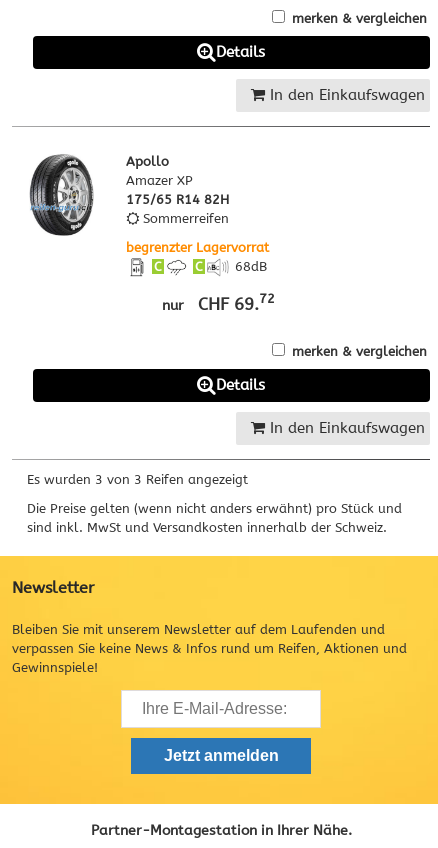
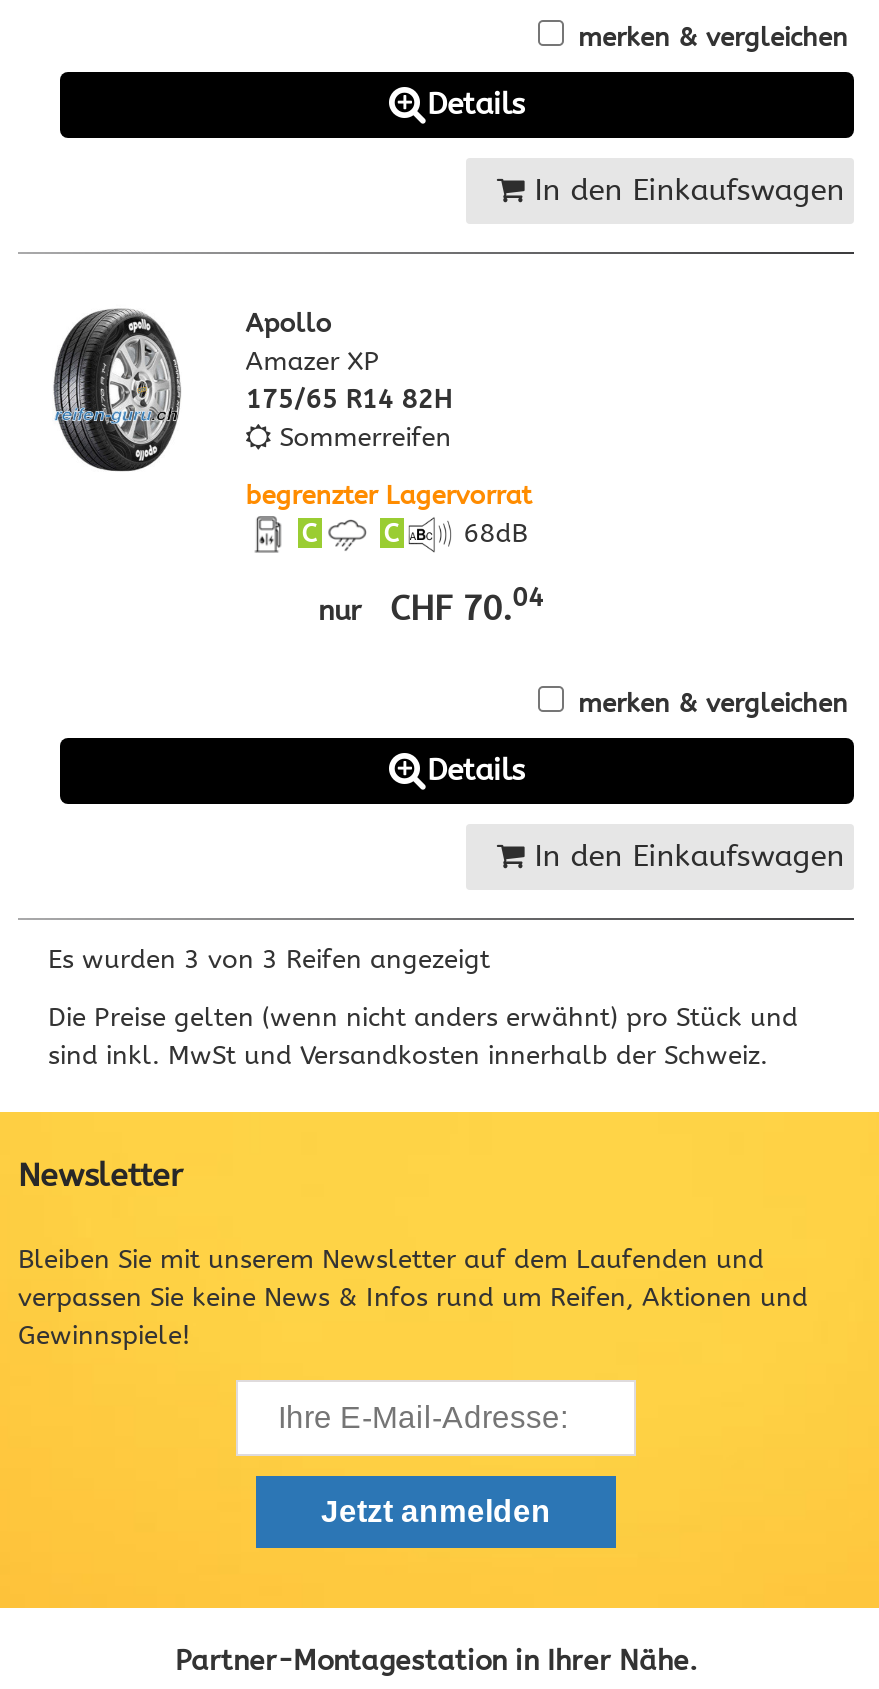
[162,291,275,314] nur CHF 69.72 -> [318,583,544,628] nur CHF 70.04

